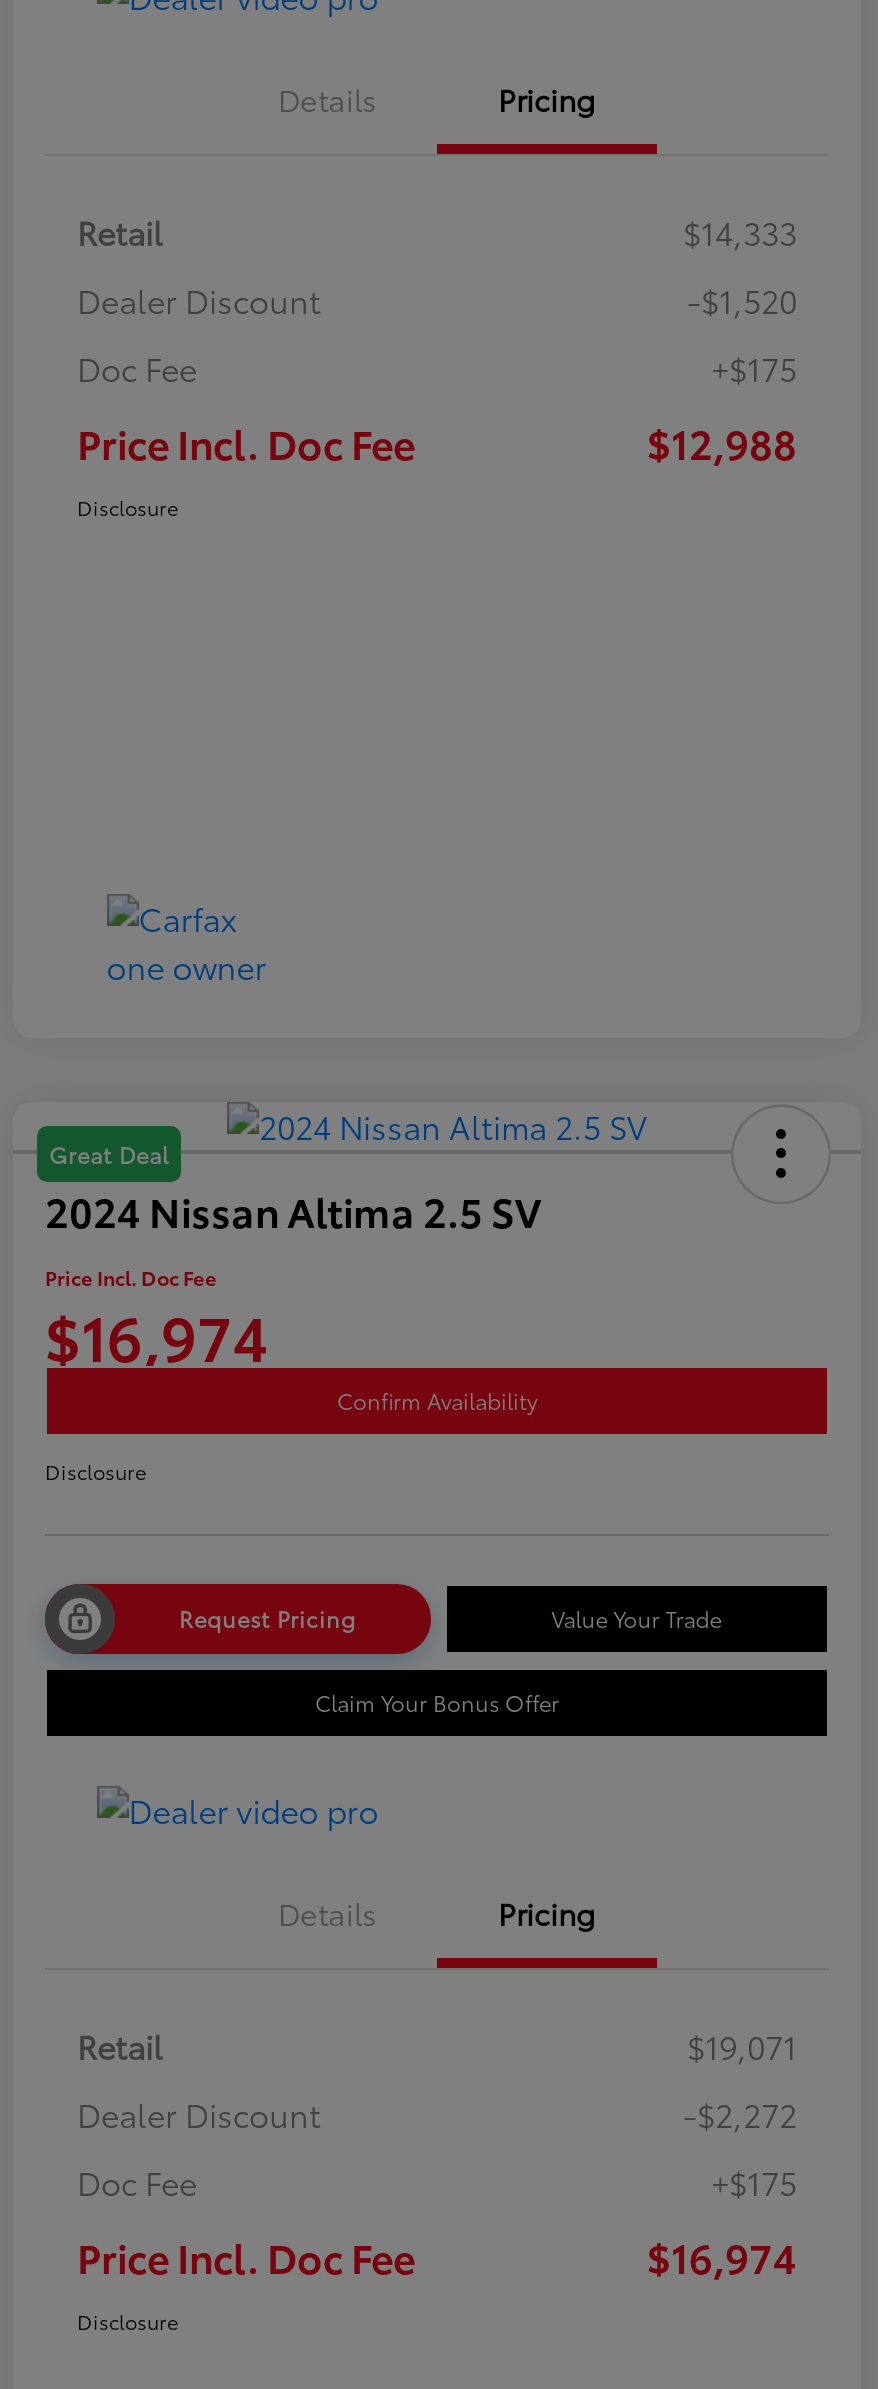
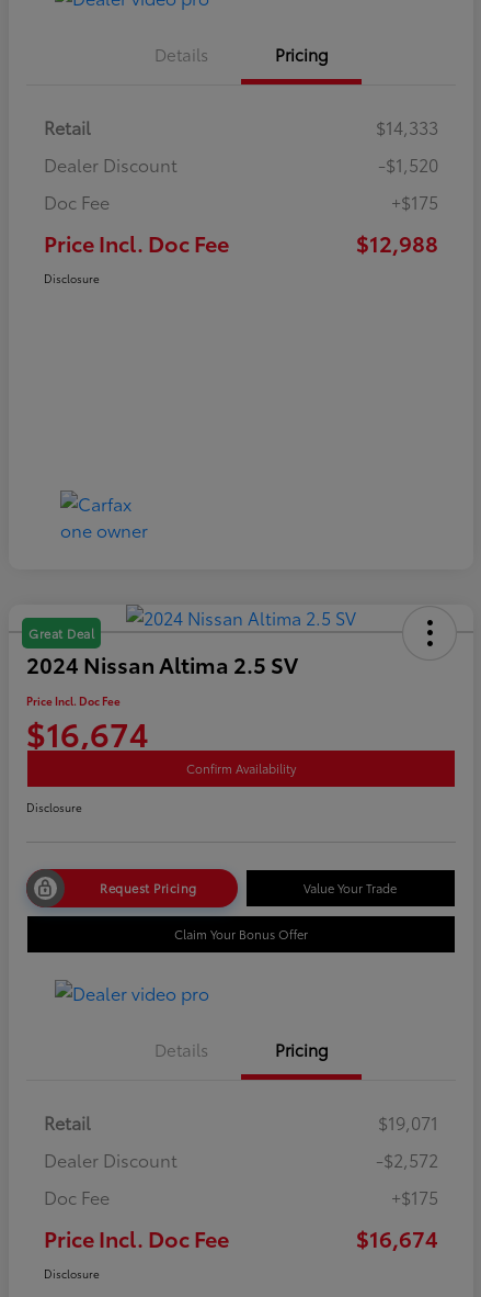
[45,1292,269,1378] $16,974 -> [26,709,149,756] $16,674
[683,2090,797,2136] -$2,272 -> [376,1146,438,1172] -$2,572
[647,2228,797,2284] $16,974 -> [356,1222,438,1253] $16,674

